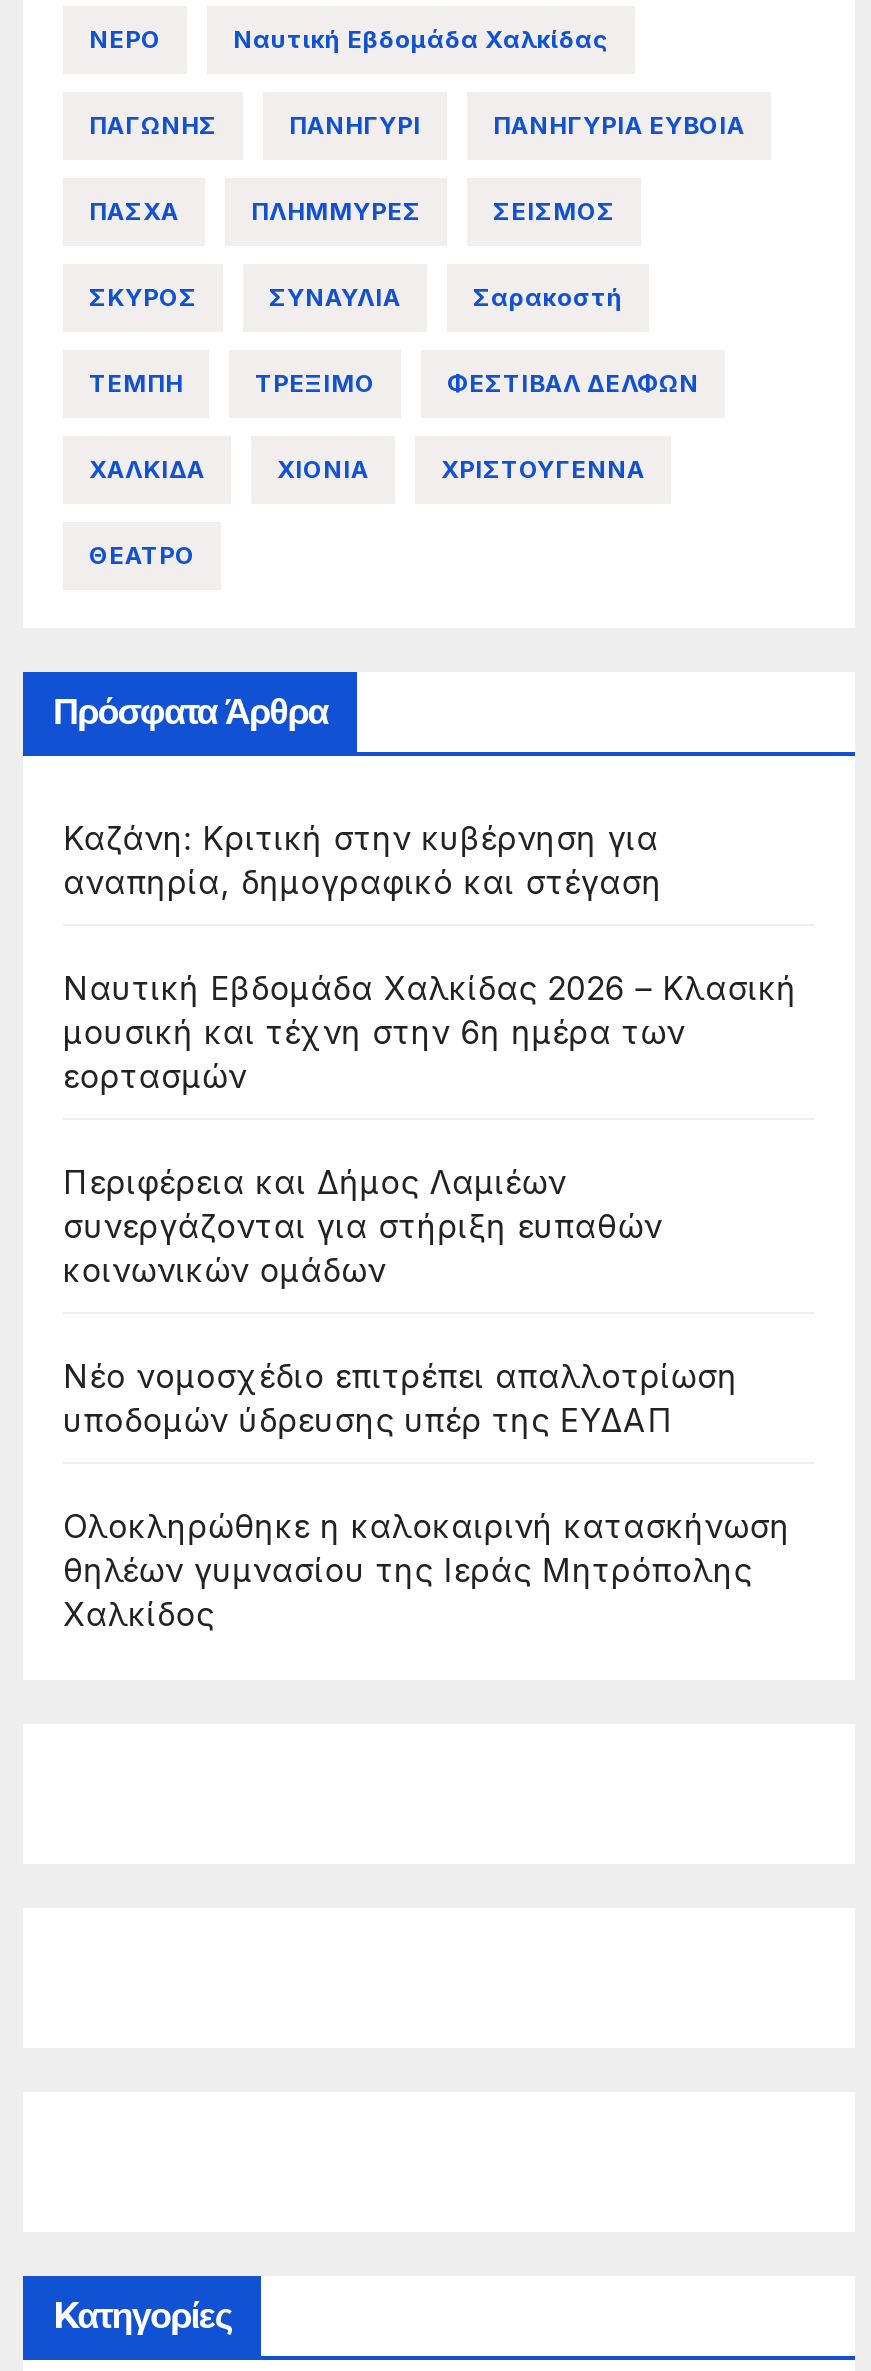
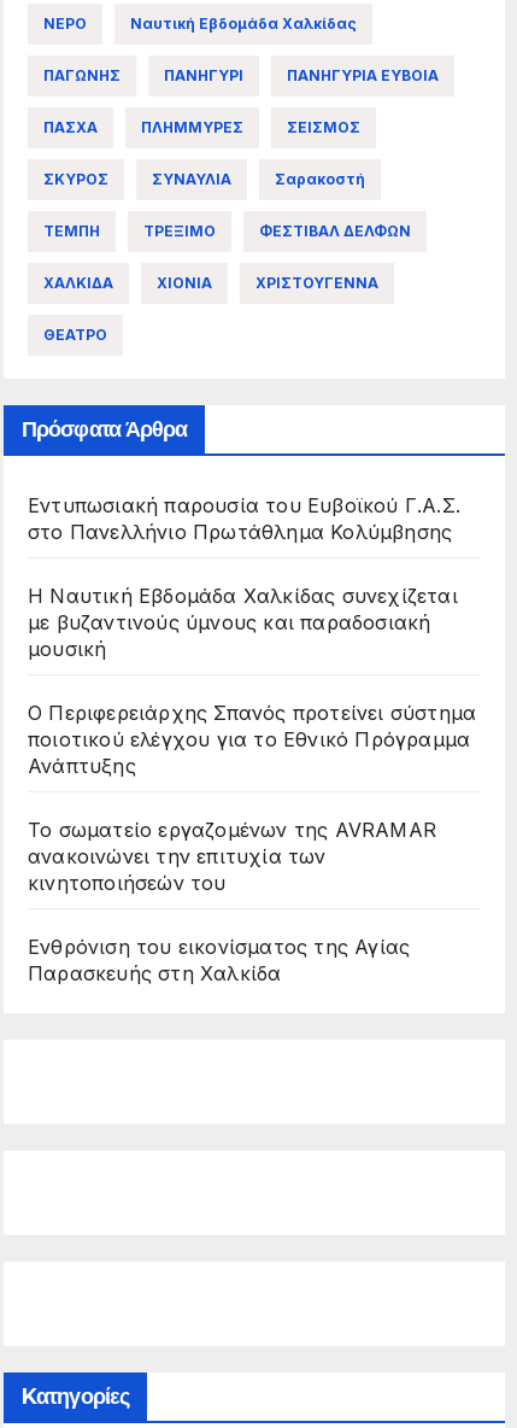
[63,817,662,901] Καζάνη: Κριτική στην κυβέρνηση για | αναπηρία, δημογραφικό και στέγαση -> [28,493,460,543] Εντυπωσιακή παρουσία του Ευβοϊκού Γ.Α.Σ. | στο Πανελλήνιο Πρωτάθλημα Κολύμβησης
[63,967,797,1095] Ναυτική Εβδομάδα Χαλκίδας 2026 – Κλασική | μουσική και τέχνη στην 6η ημέρα των | εορτασμών -> [28,583,458,660] Η Ναυτική Εβδομάδα Χαλκίδας συνεχίζεται | με βυζαντινούς ύμνους και παραδοσιακή | μουσική
[63,1161,662,1289] Περιφέρεια και Δήμος Λαμιέων | συνεργάζονται για στήριξη ευπαθών | κοινωνικών ομάδων -> [28,700,476,777] Ο Περιφερειάρχης Σπανός προτείνει σύστημα | ποιοτικού ελέγχου για το Εθνικό Πρόγραμμα | Ανάπτυξης
[63,1355,738,1439] Νέο νομοσχέδιο επιτρέπει απαλλοτρίωση | υποδομών ύδρευσης υπέρ της ΕΥΔΑΠ -> [28,817,436,894] Το σωματείο εργαζομένων της AVRAMAR | ανακοινώνει την επιτυχία των | κινητοποιήσεών του
[63,1505,790,1633] Ολοκληρώθηκε η καλοκαιρινή κατασκήνωση | θηλέων γυμνασίου της Ιεράς Μητρόπολης | Χαλκίδος -> [28,934,410,985] Ενθρόνιση του εικονίσματος της Αγίας | Παρασκευής στη Χαλκίδα

